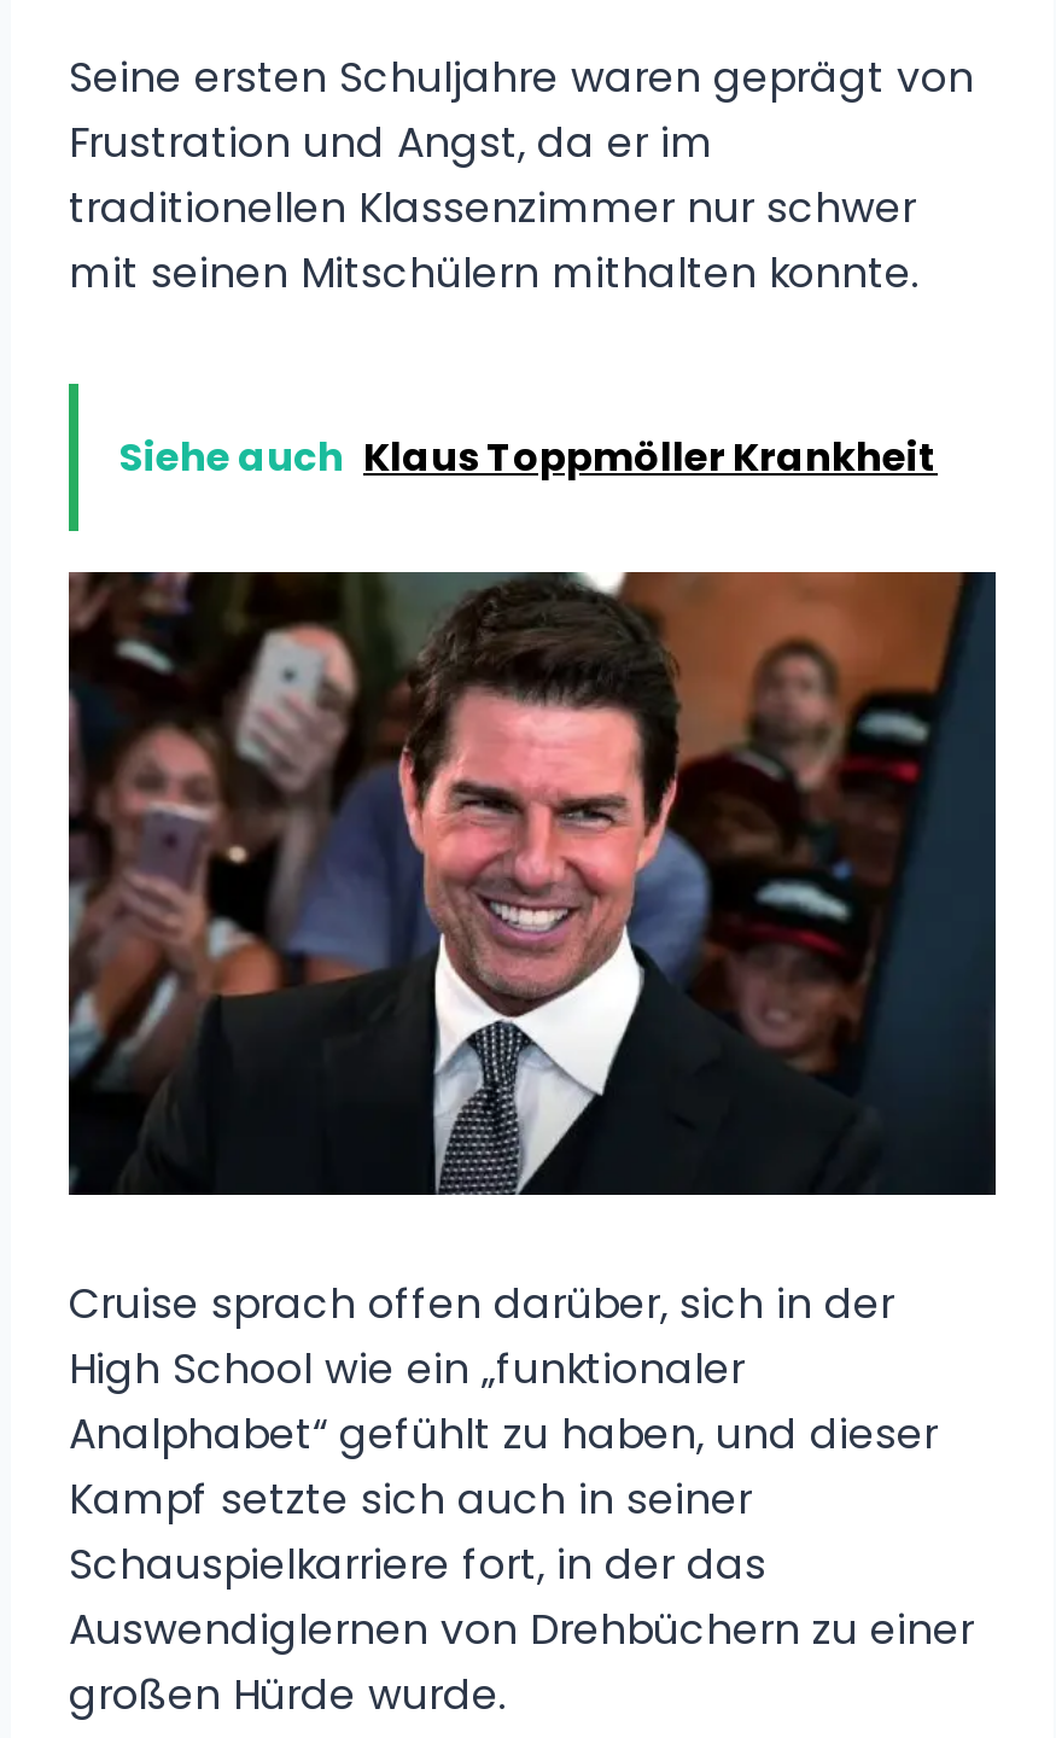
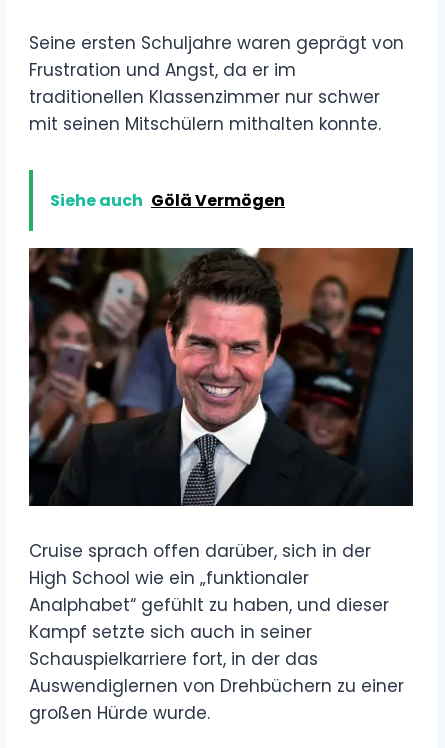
[119,431,938,486] Siehe auch Klaus Toppmöller Krankheit -> [50,189,285,212] Siehe auch Gölä Vermögen

